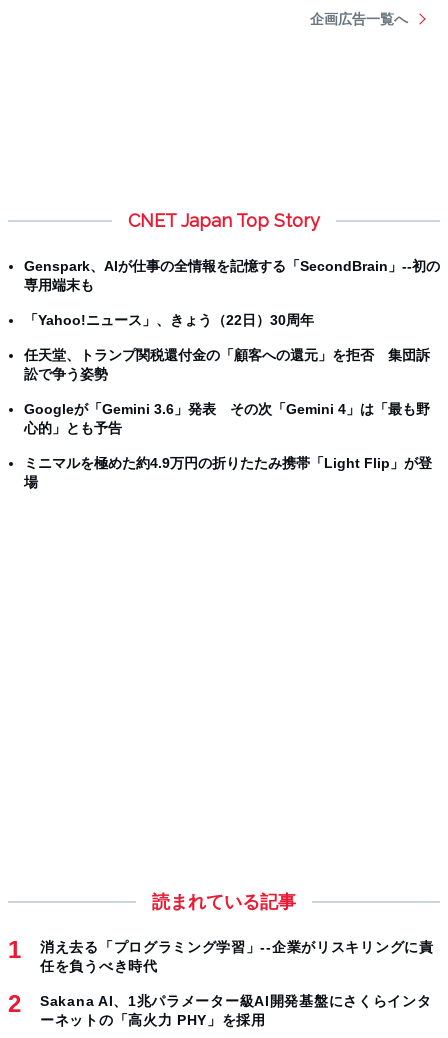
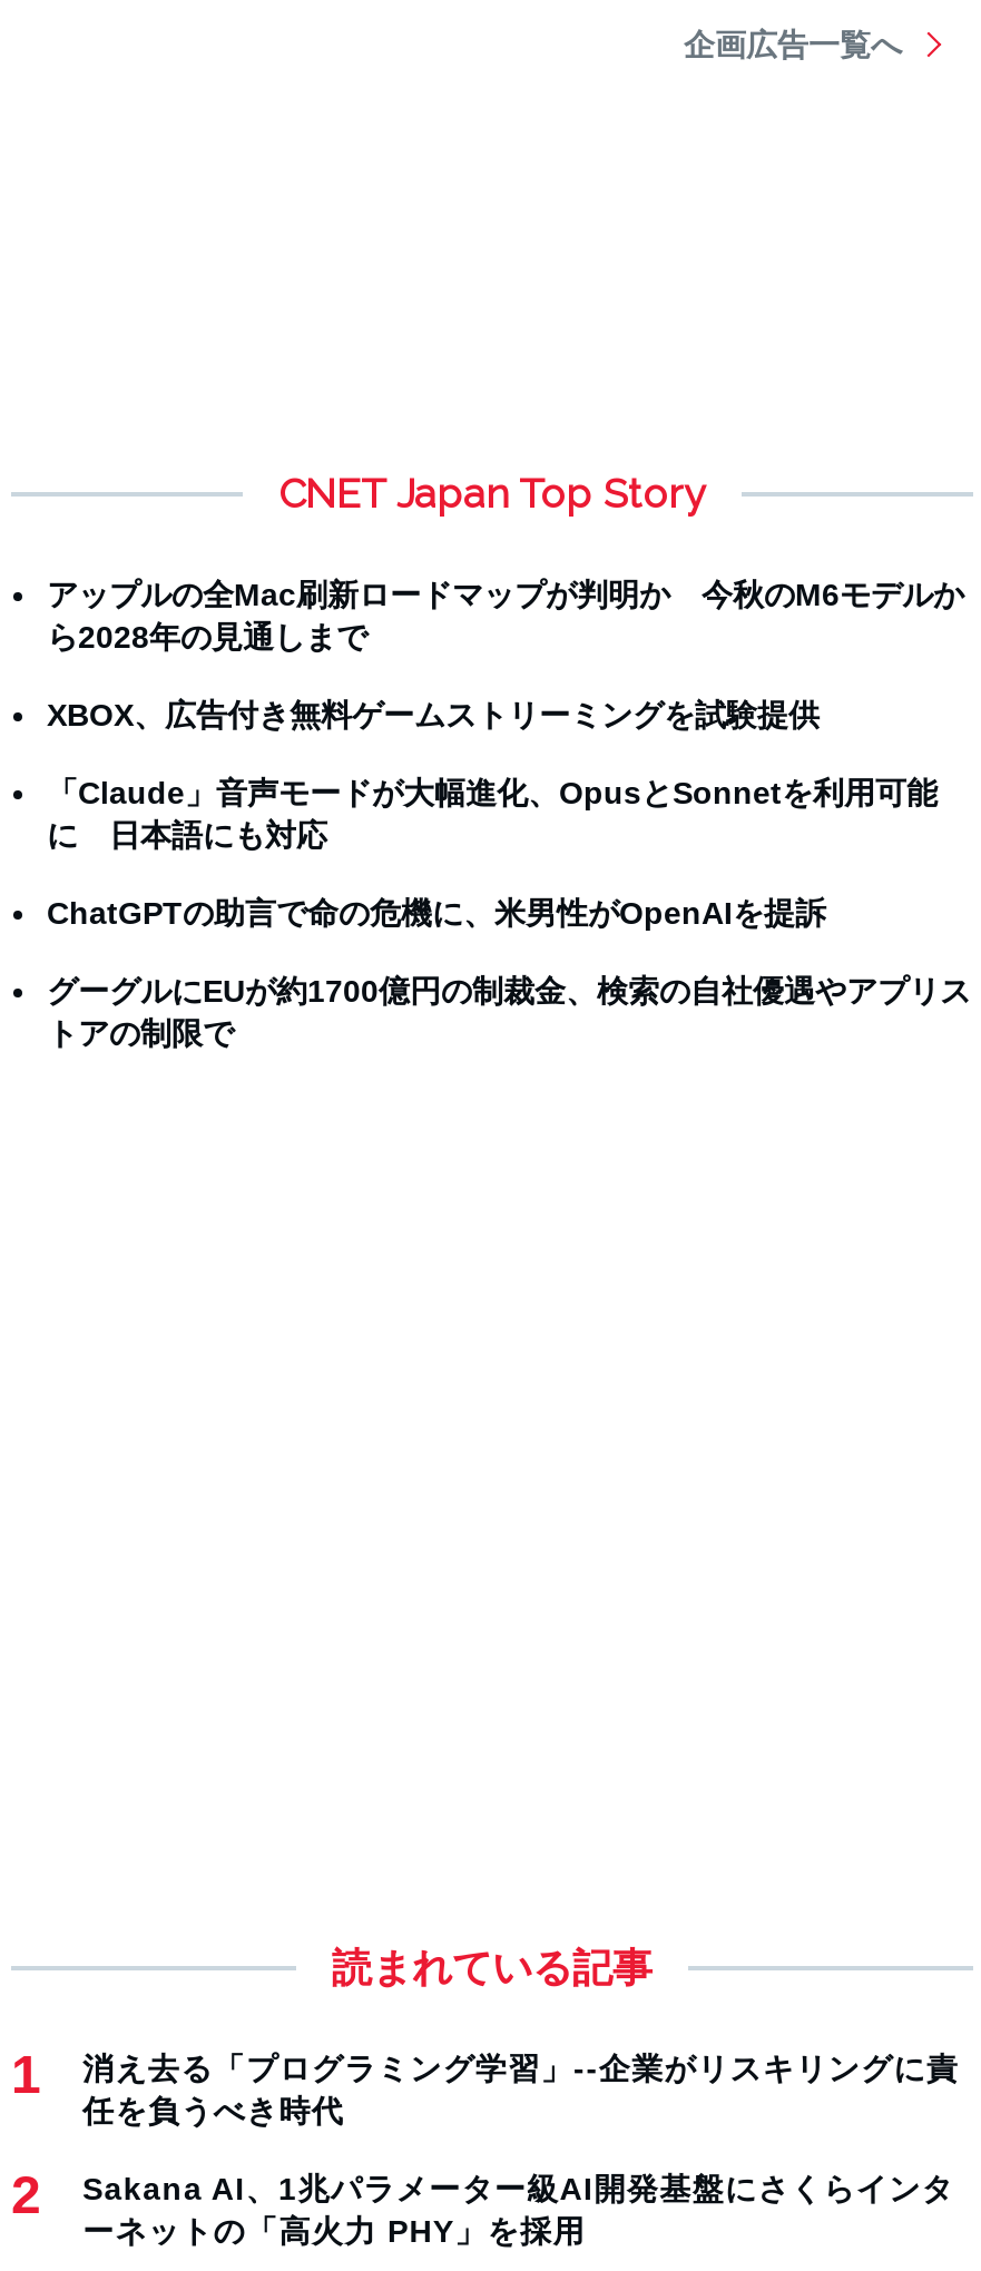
[24,258,440,293] Genspark、AIが仕事の全情報を記憶する「SecondBrain」--初の | 専用端末も -> [47,577,964,655] アップルの全Mac刷新ロードマップが判明か 今秋のM6モデルか | ら2028年の見通しまで
[24,312,314,328] 「Yahoo!ニュース」、きょう（22日）30周年 -> [47,697,820,733] XBOX、広告付き無料ゲームストリーミングを試験提供
[24,347,430,382] 任天堂、トランプ関税還付金の「顧客への還元」を拒否 集団訴 | 訟で争う姿勢 -> [47,775,938,853] 「Claude」音声モードが大幅進化、OpusとSonnetを利用可能 | に 日本語にも対応
[24,401,430,436] Googleが「Gemini 3.6」発表 その次「Gemini 4」は「最も野 | 心的」とも予告 -> [47,895,826,931] ChatGPTの助言で命の危機に、米男性がOpenAIを提訴
[24,455,432,490] ミニマルを極めた約4.9万円の折りたたみ携帯「Light Flip」が登 | 場 -> [47,973,971,1051] グーグルにEUが約1700億円の制裁金、検索の自社優遇やアプリス | トアの制限で

